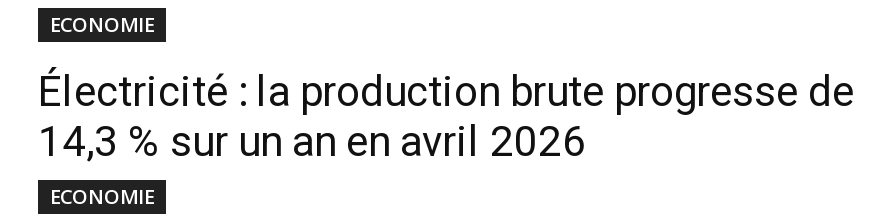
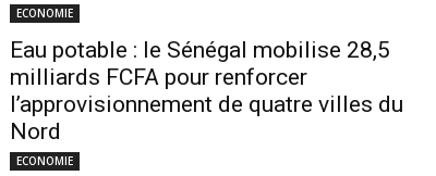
[38,67,854,165] Électricité : la production brute progresse de | 14,3 % sur un an en avril 2026 -> [10,36,403,144] Eau potable : le Sénégal mobilise 28,5 | milliards FCFA pour renforcer | l’approvisionnement de quatre villes du | Nord

